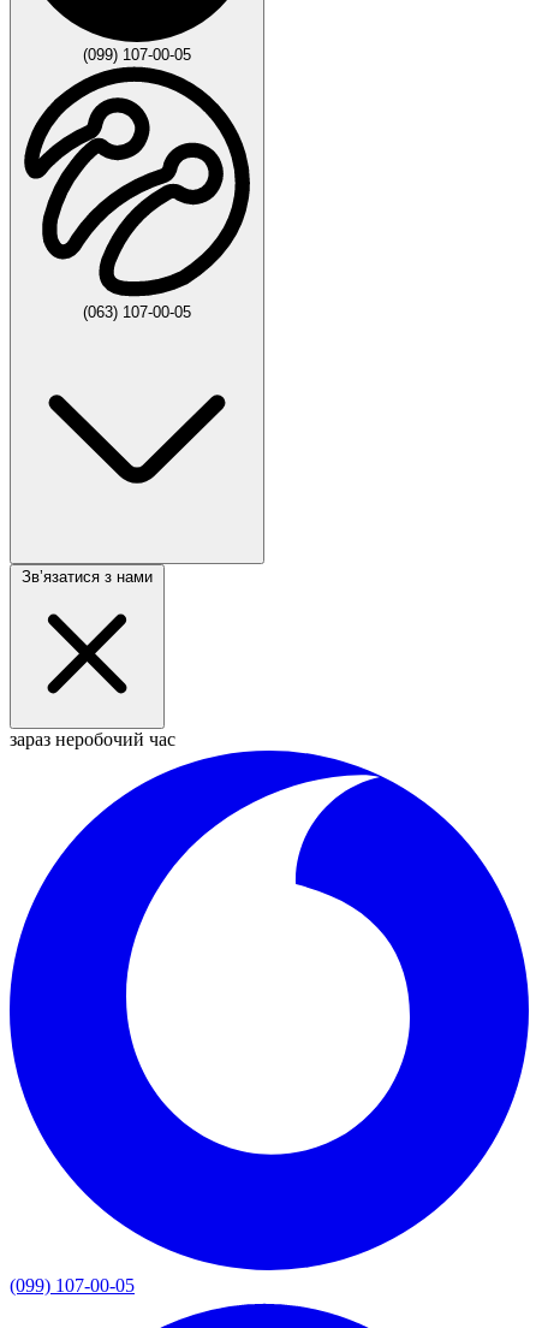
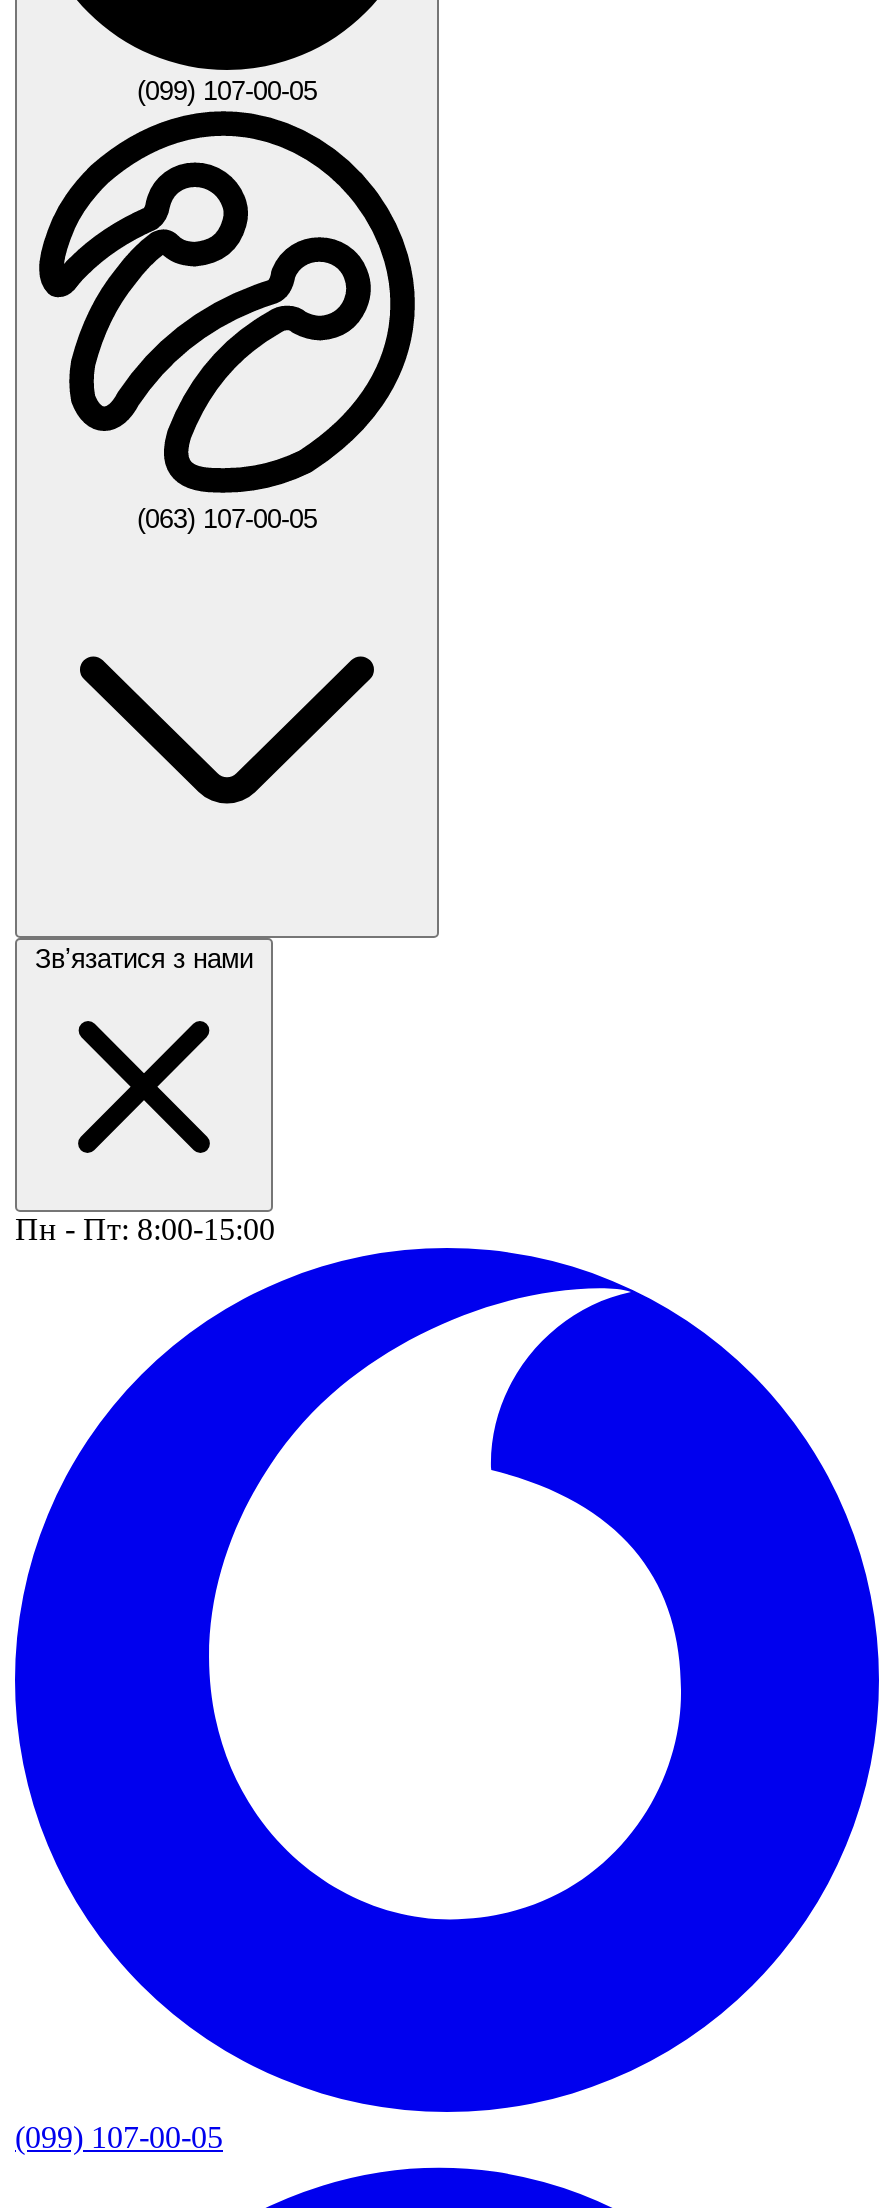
[10,729,175,749] зараз неробочий час -> [15,1212,275,1246] Пн - Пт: 8:00-15:00

